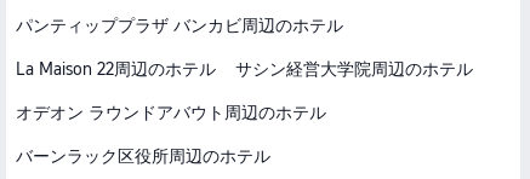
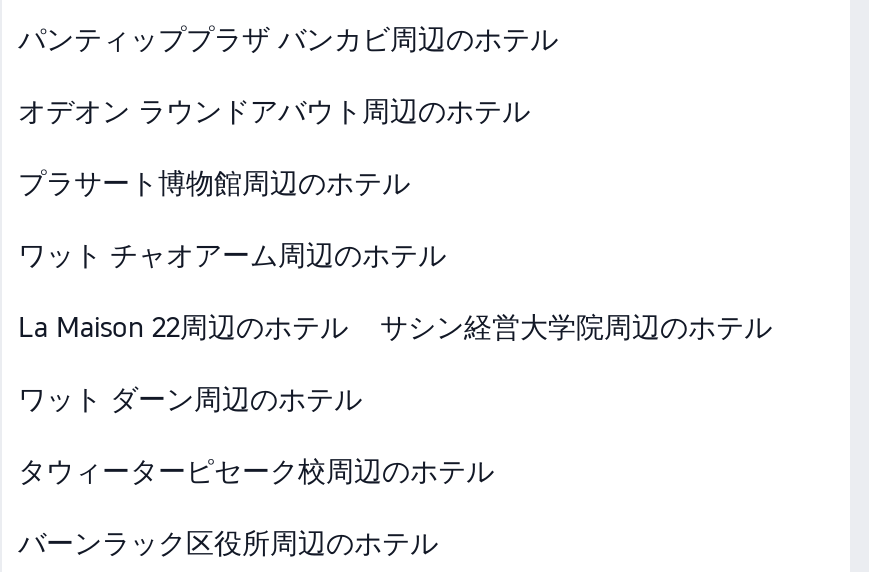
none -> [18,167,446,271] プラサート博物館周辺のホテル | ワット チャオアーム周辺のホテル
none -> [18,383,494,487] ワット ダーン周辺のホテル | タウィーターピセーク校周辺のホテル
moved [16,103,326,122] -> [18,95,530,127]: オデオン ラウンドアバウト周辺のホテル

